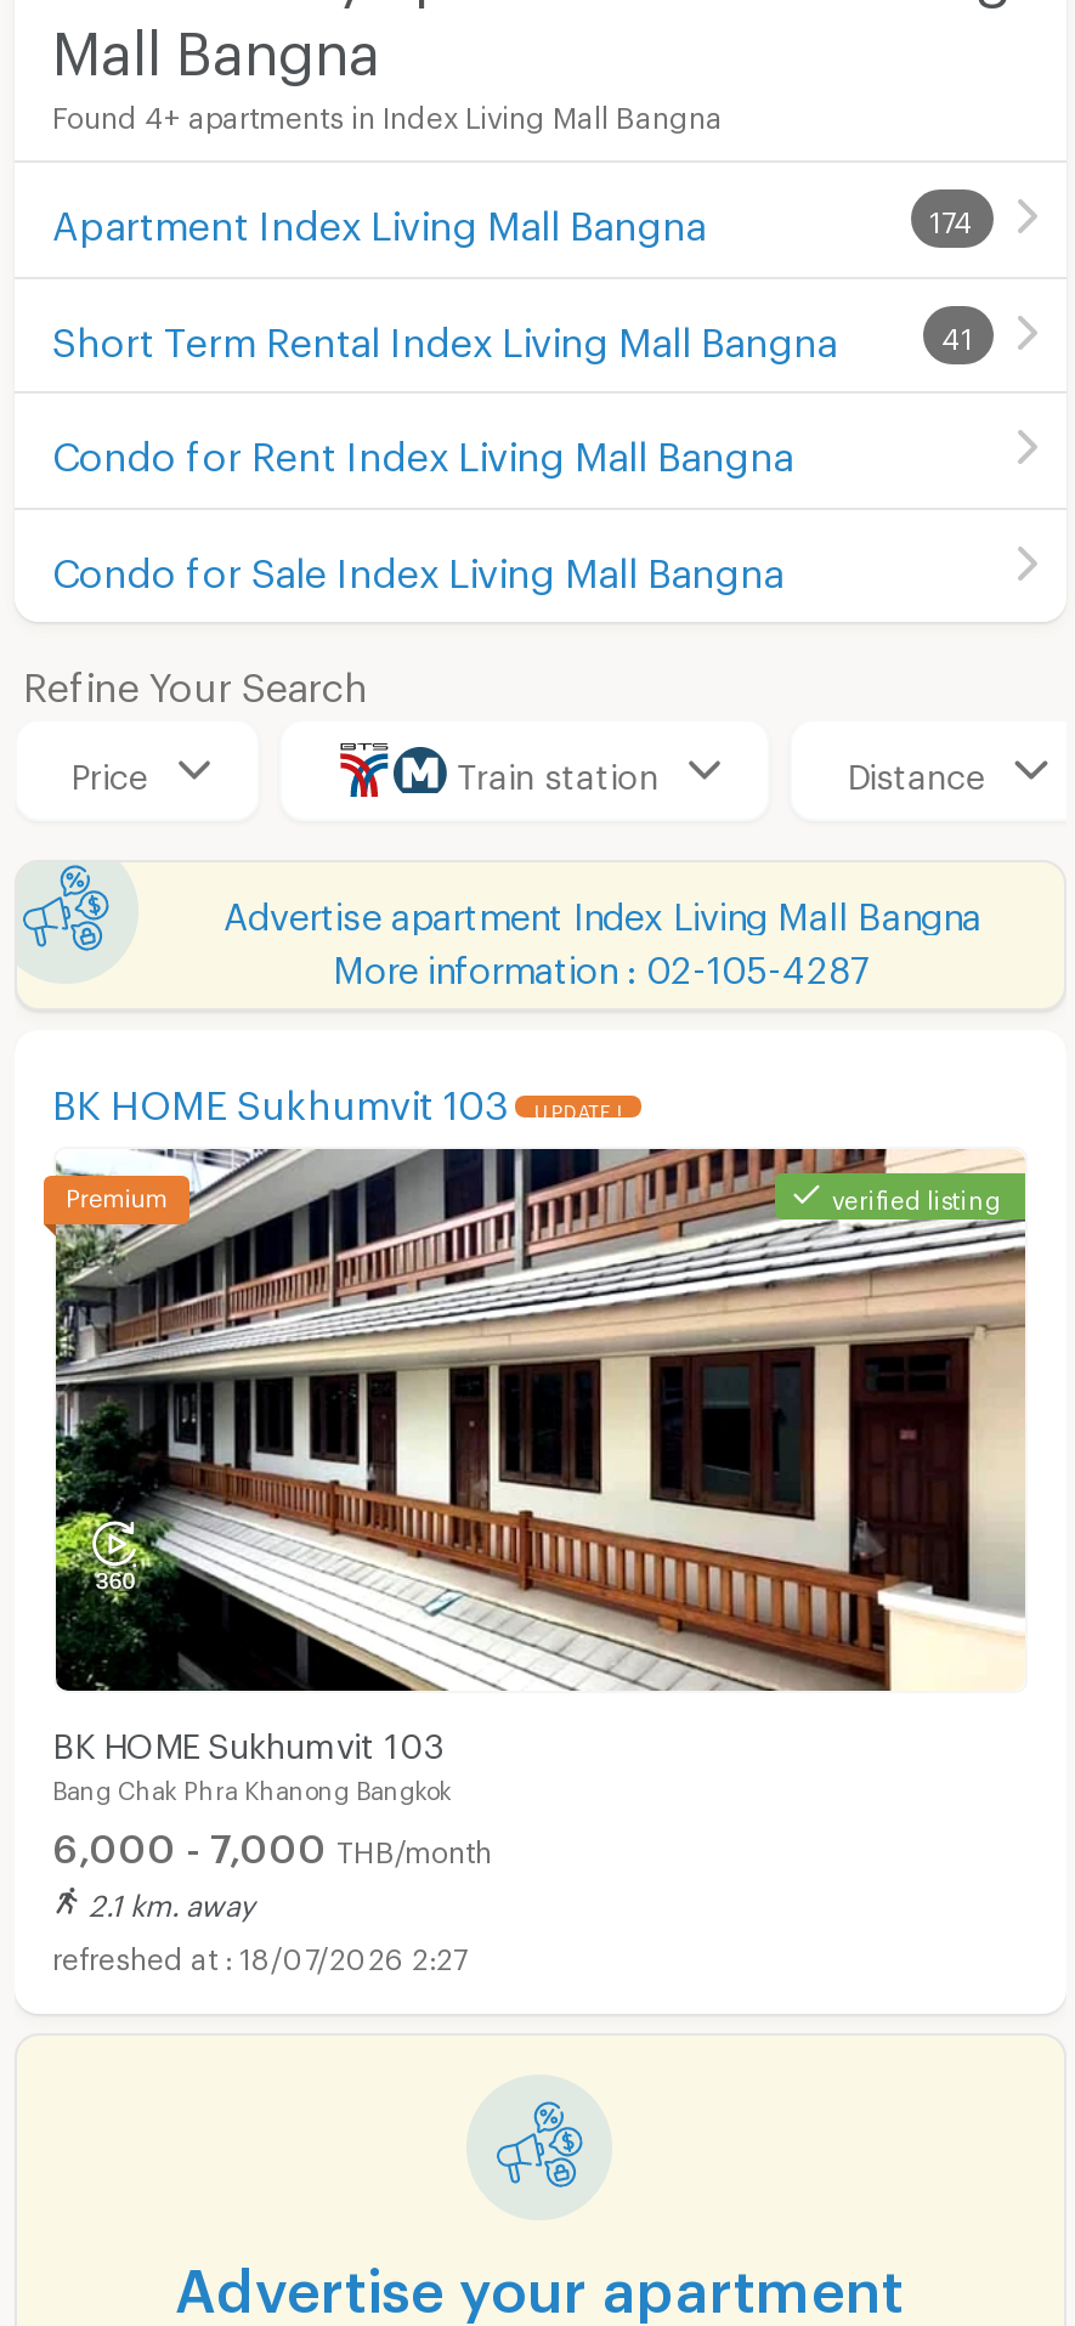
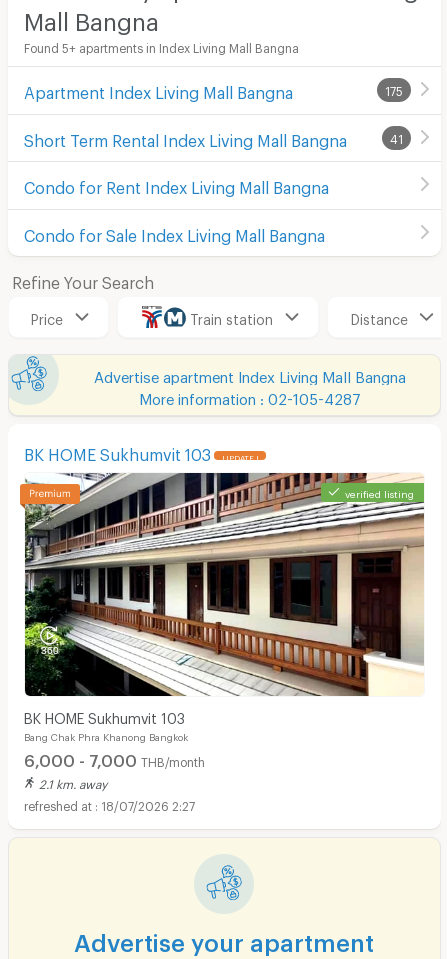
[52,99,723,123] Found 4+ apartments in Index Living Mall Bangna -> [23,41,298,51] Found 5+ apartments in Index Living Mall Bangna
[929,205,973,229] 174 -> [384,84,402,94] 175

